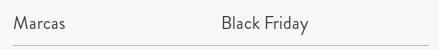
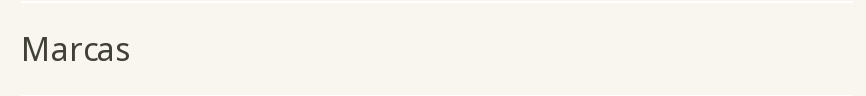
[221,10,308,36] Black Friday -> none

